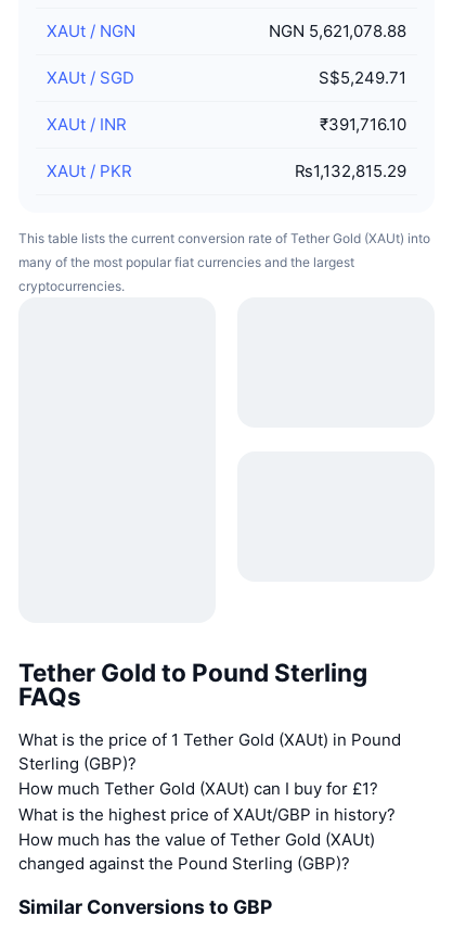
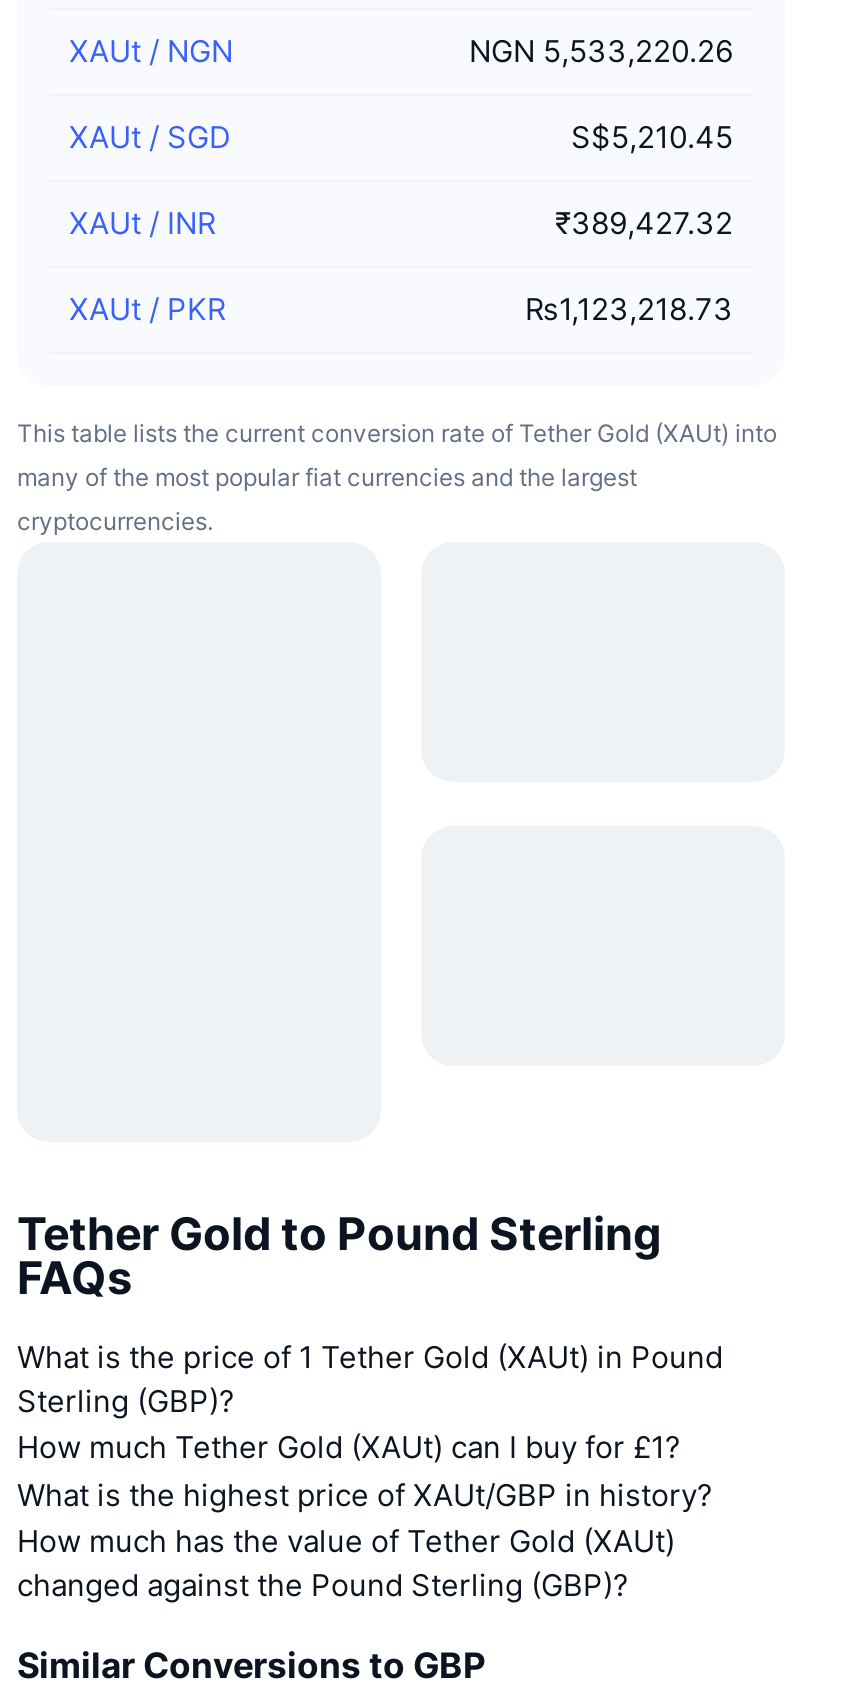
[269,21,406,41] NGN 5,621,078.88 -> [469,32,733,70] NGN 5,533,220.26
[319,67,406,88] S$5,249.71 -> [571,118,733,156] S$5,210.45
[320,114,406,135] ₹391,716.10 -> [555,204,733,242] ₹389,427.32
[295,161,406,181] ₨1,132,815.29 -> [525,290,733,328] ₨1,123,218.73

